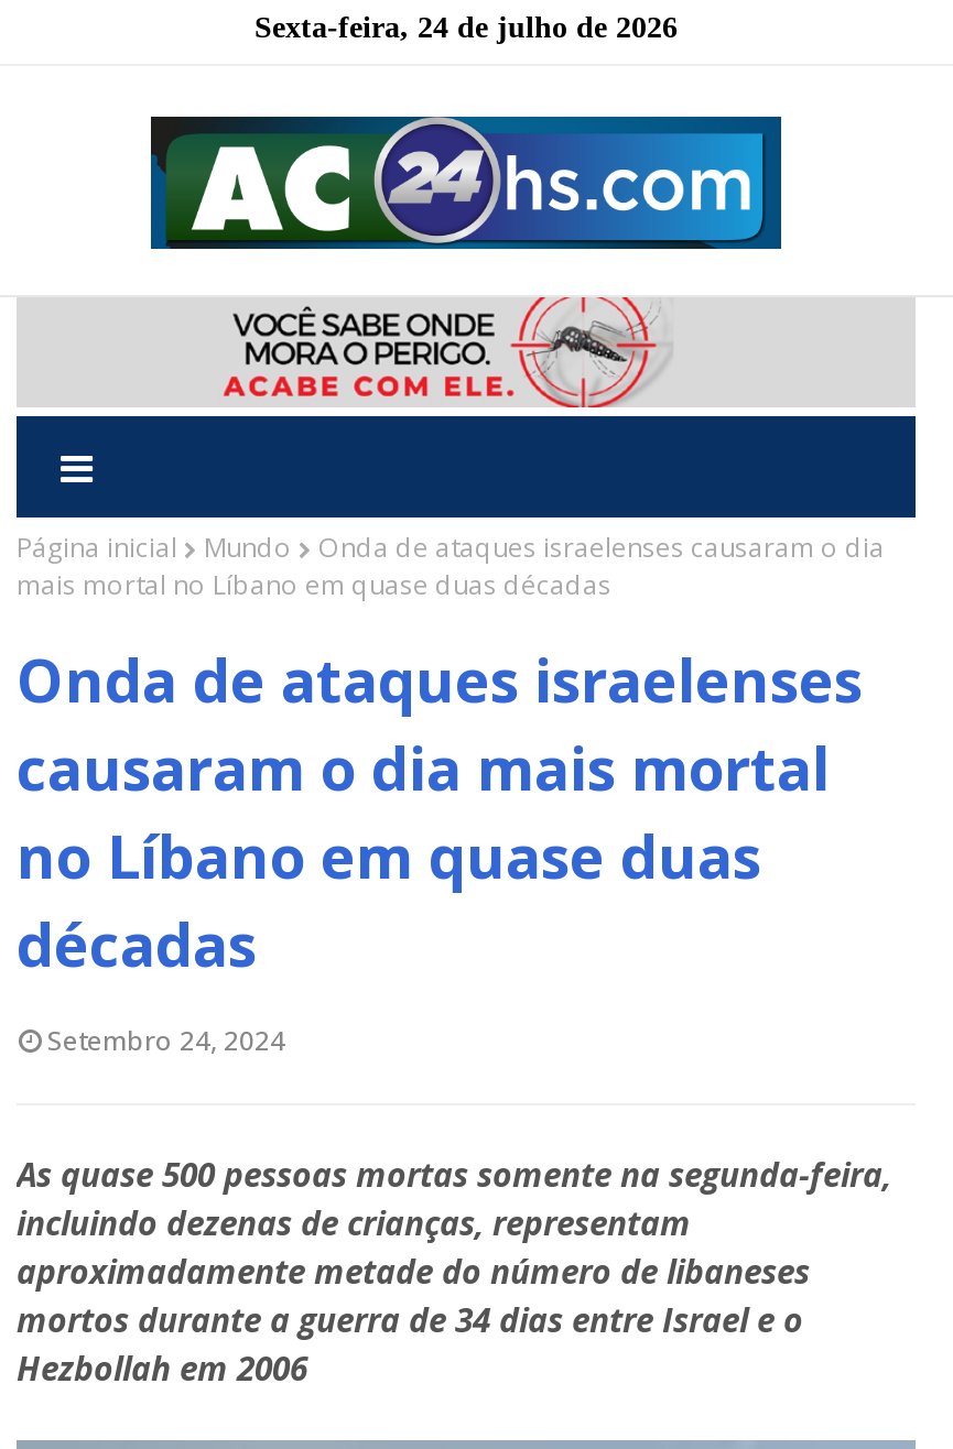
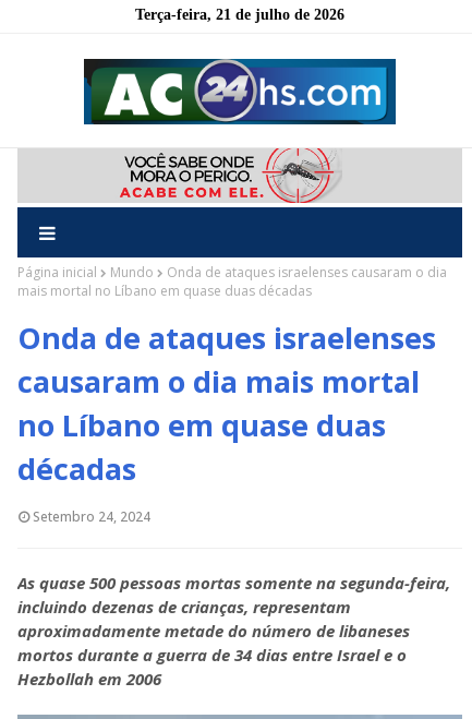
[255,11,678,44] Sexta-feira, 24 de julho de 2026 -> [135,7,344,23] Terça-feira, 21 de julho de 2026

